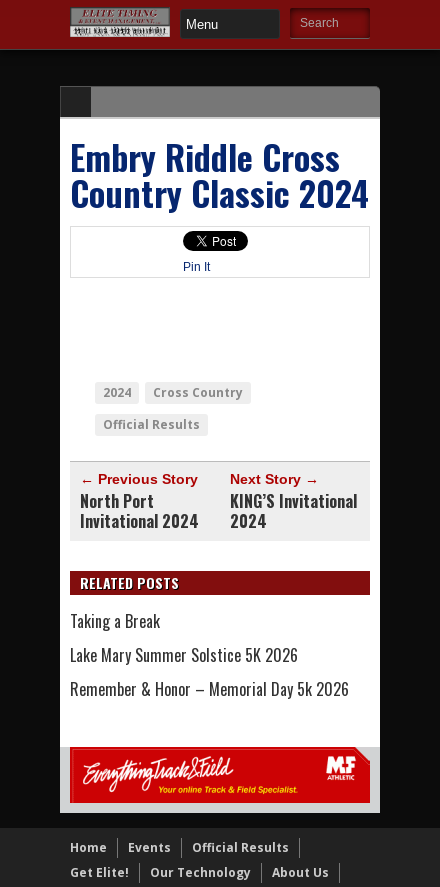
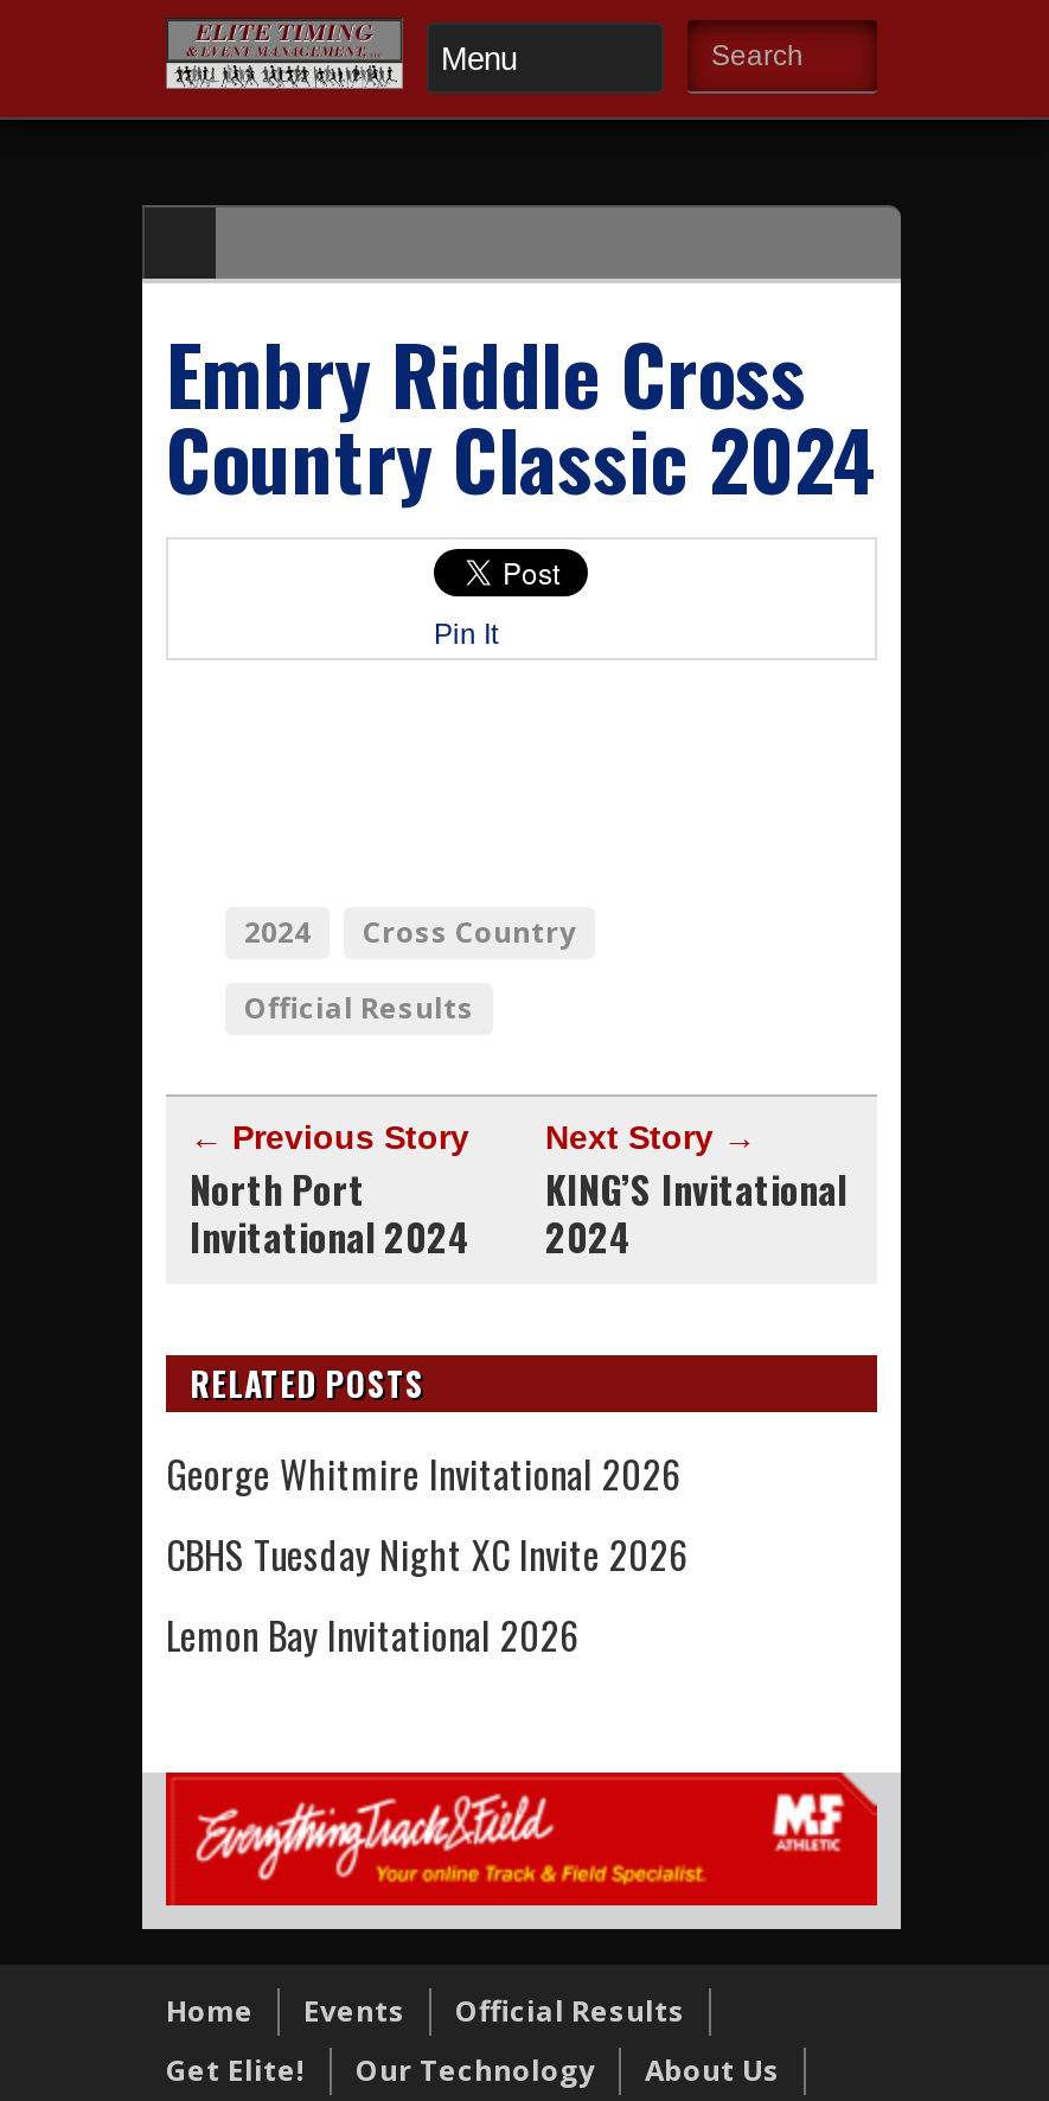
[70,609,349,701] Taking a Break | Lake Mary Summer Solstice 5K 2026 | Remember & Honor – Memorial Day 5k 2026 -> [166,1445,687,1663] George Whitmire Invitational 2026 | CBHS Tuesday Night XC Invite 2026 | Lemon Bay Invitational 2026

